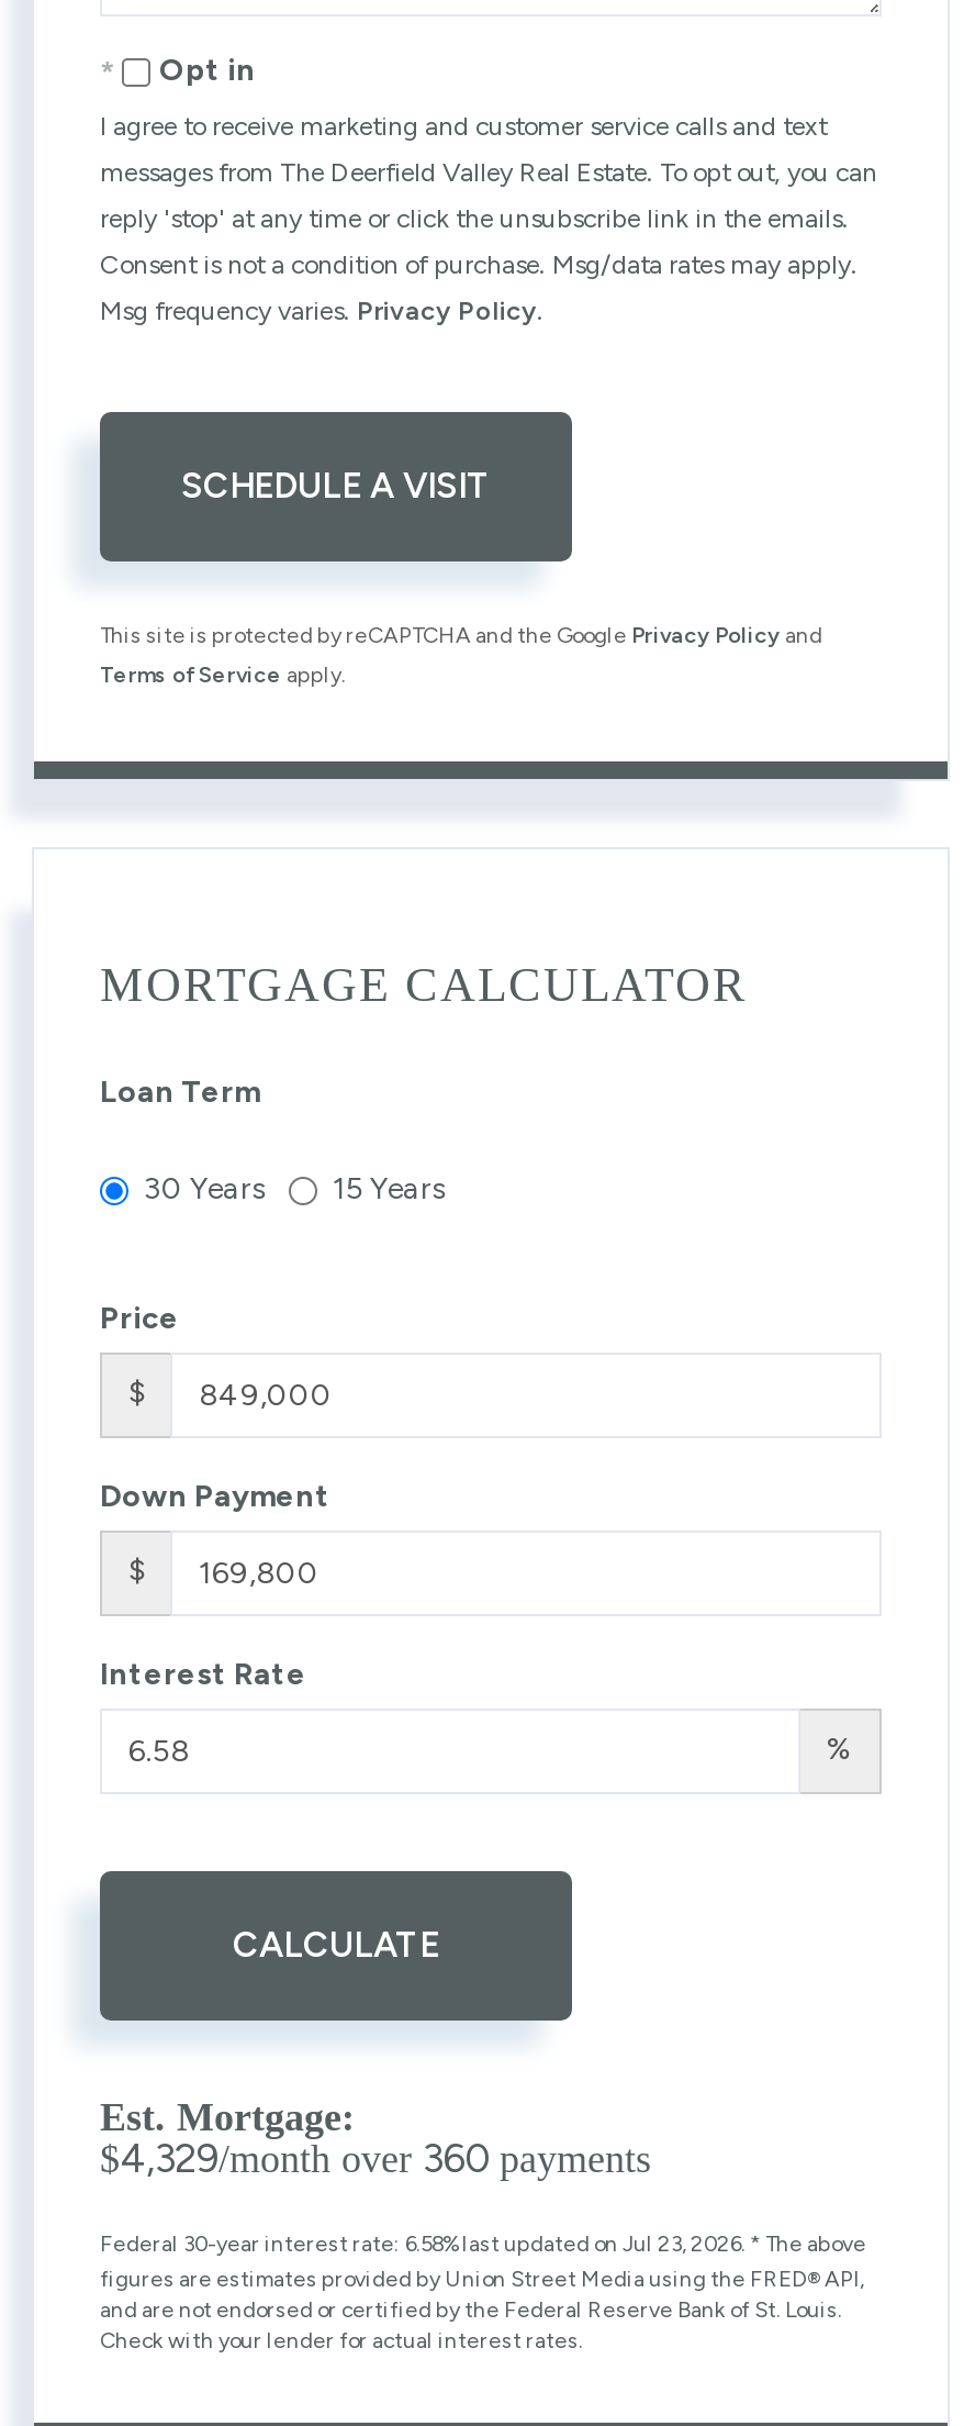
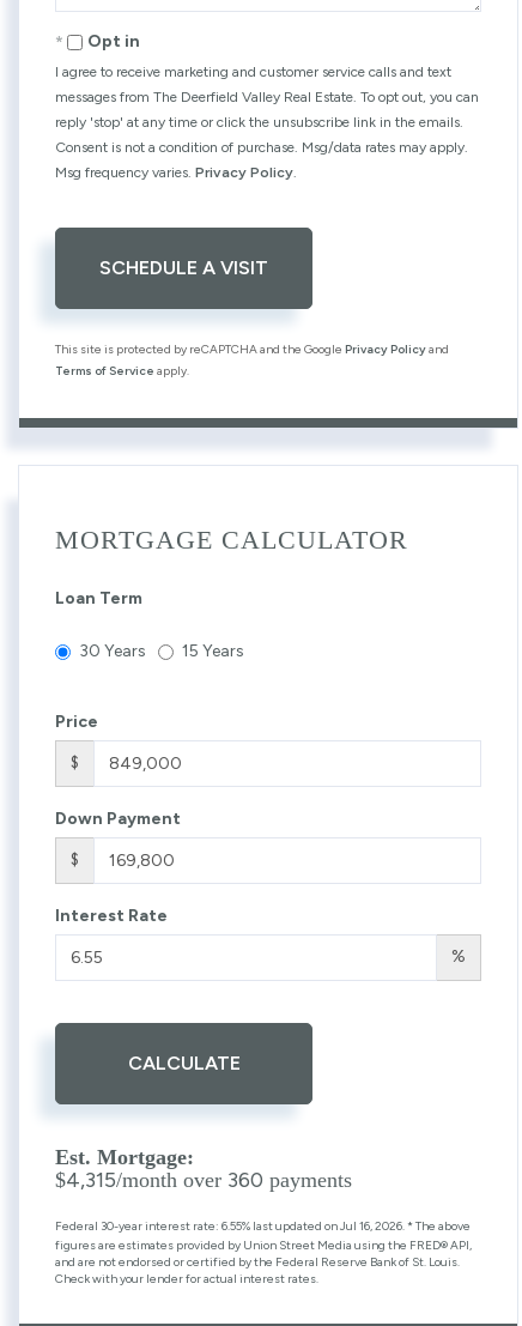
[100,2135,651,2184] $4,329/month over 360 payments -> [55,1167,352,1193] $4,315/month over 360 payments
[100,2230,866,2258] Federal 30-year interest rate: 6.58% last updated on Jul 23, 2026. * The above -> [55,1218,471,1234] Federal 30-year interest rate: 6.55% last updated on Jul 16, 2026. * The above

